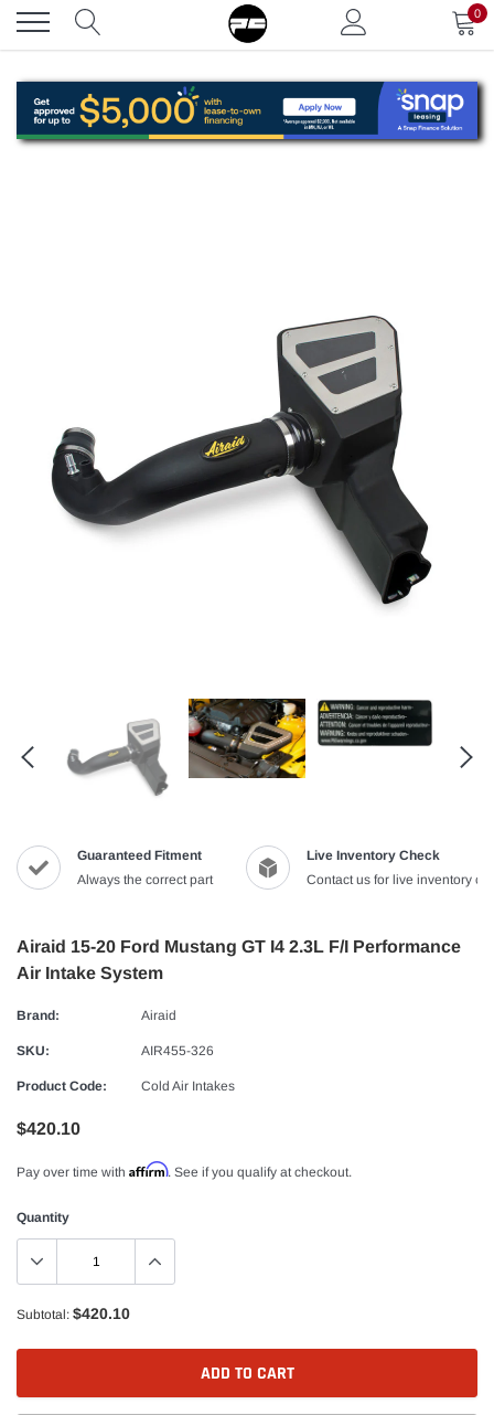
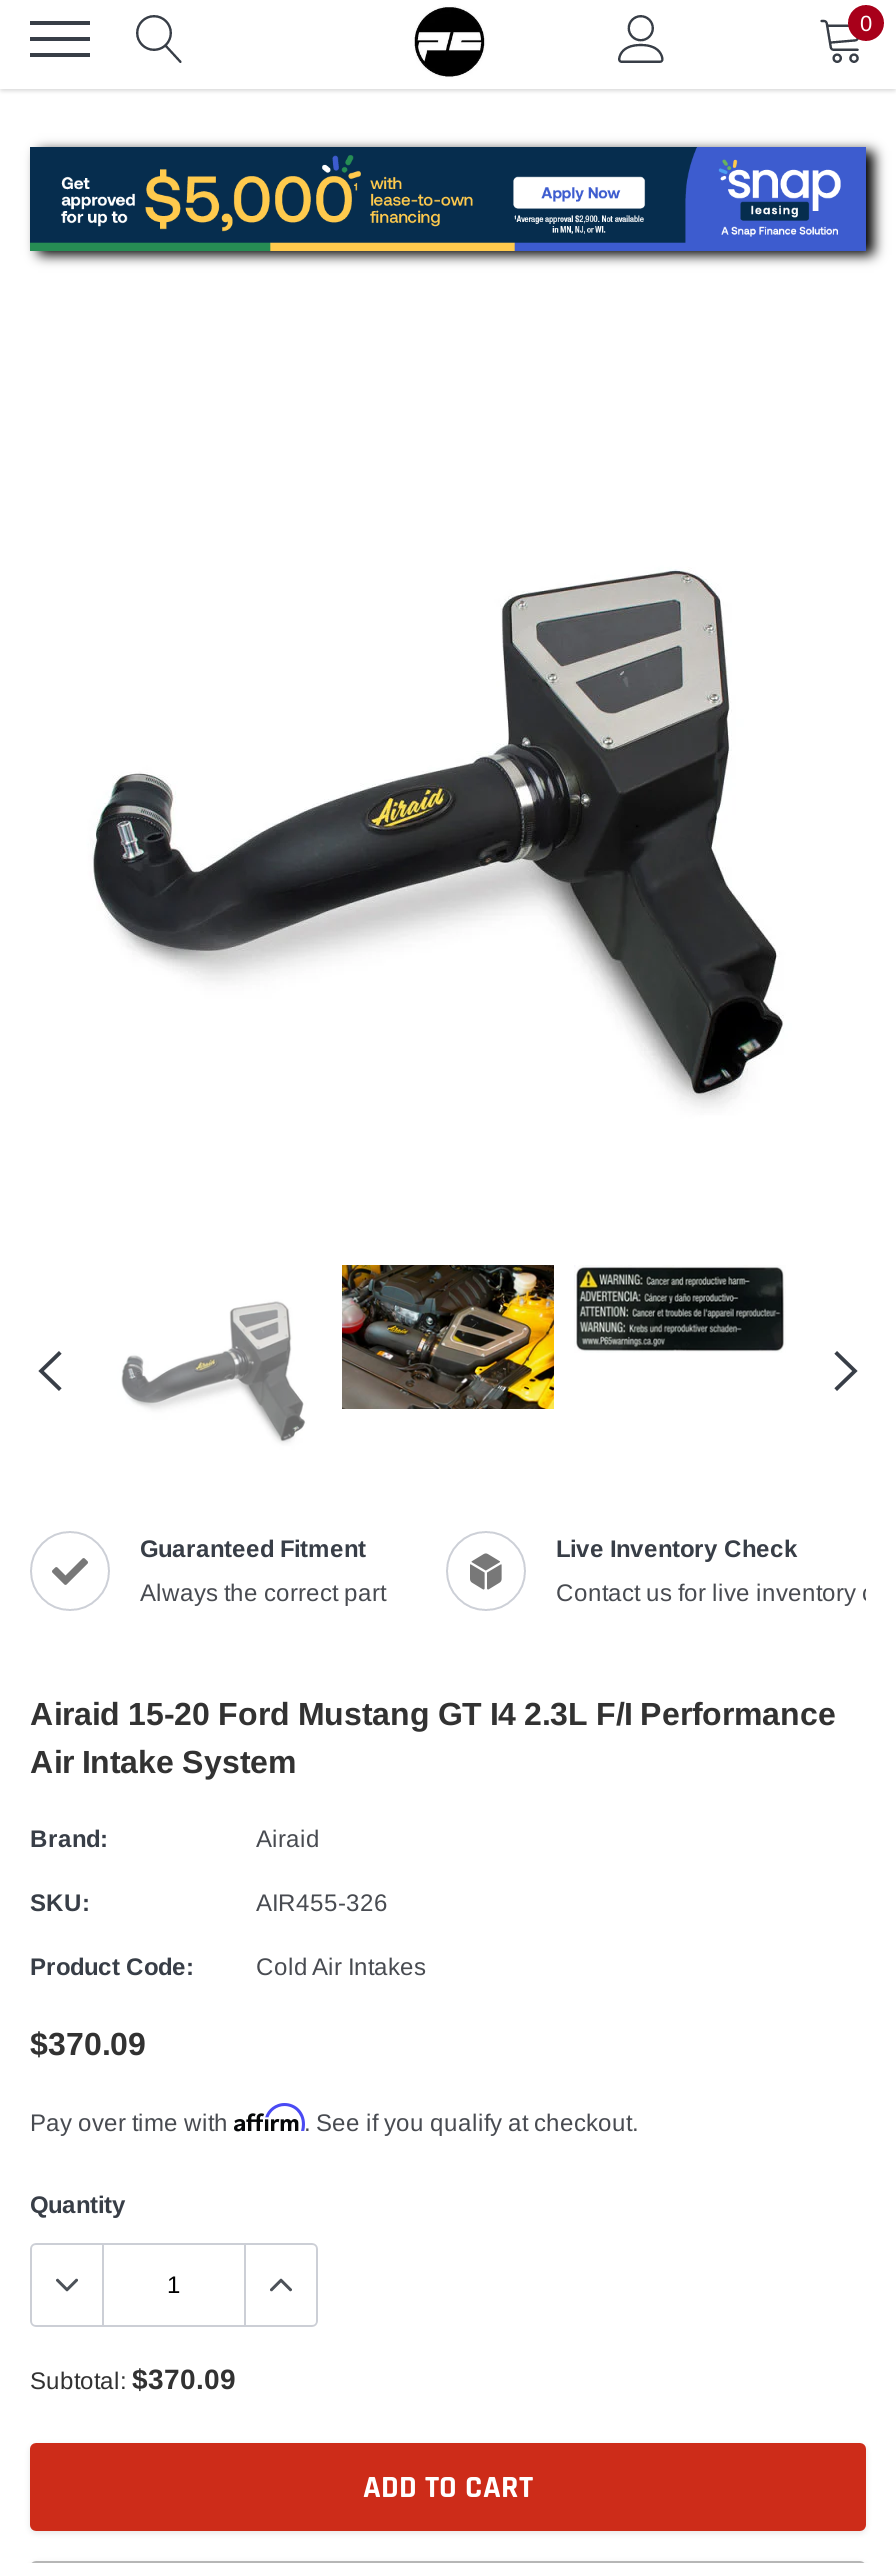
[17,1119,80,1138] $420.10 -> [30,2026,146,2060] $370.09
[17,1305,130,1322] Subtotal: $420.10 -> [30,2363,236,2395] Subtotal: $370.09

